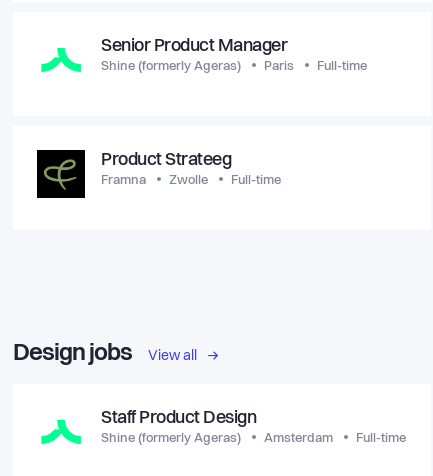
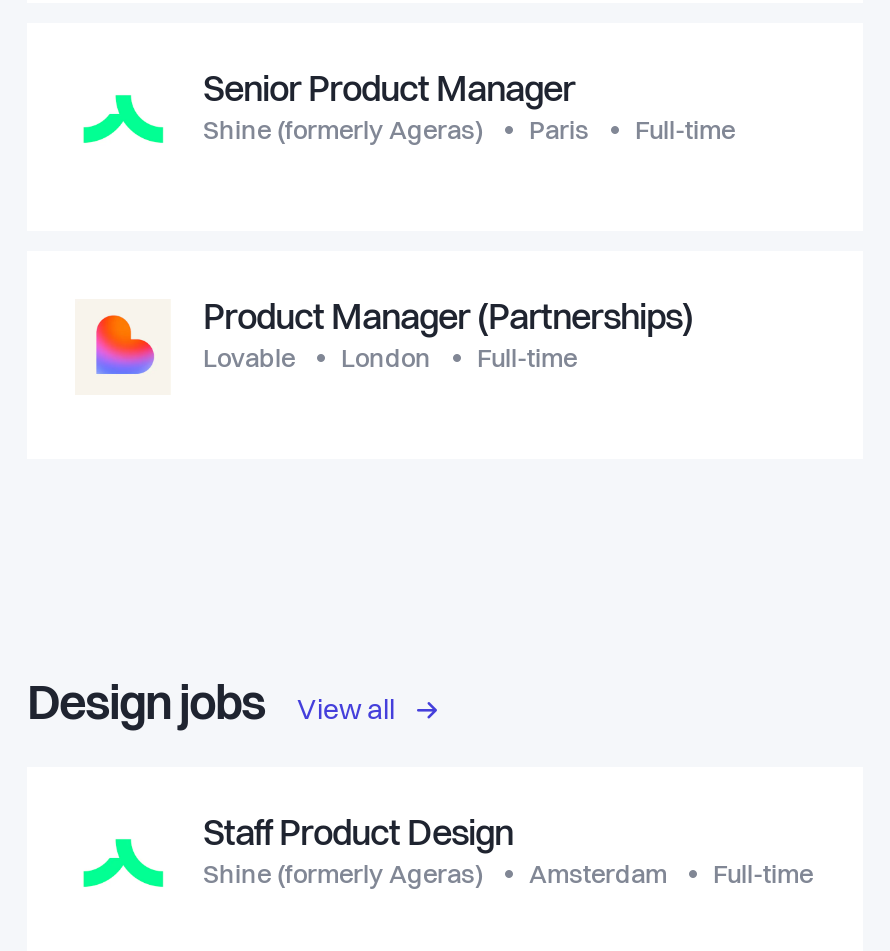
[36,149,231,199] [image] | Product Strateeg | Framna | Zwolle -> [75,299,693,395] [image] | Product Manager (Partnerships) | Lovable | London

